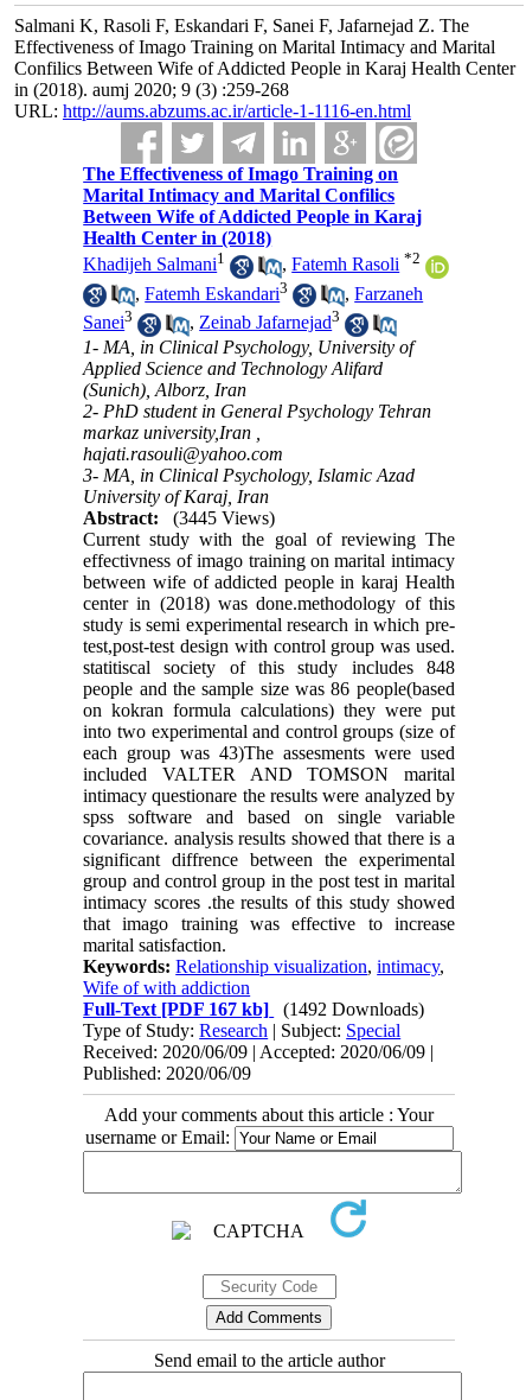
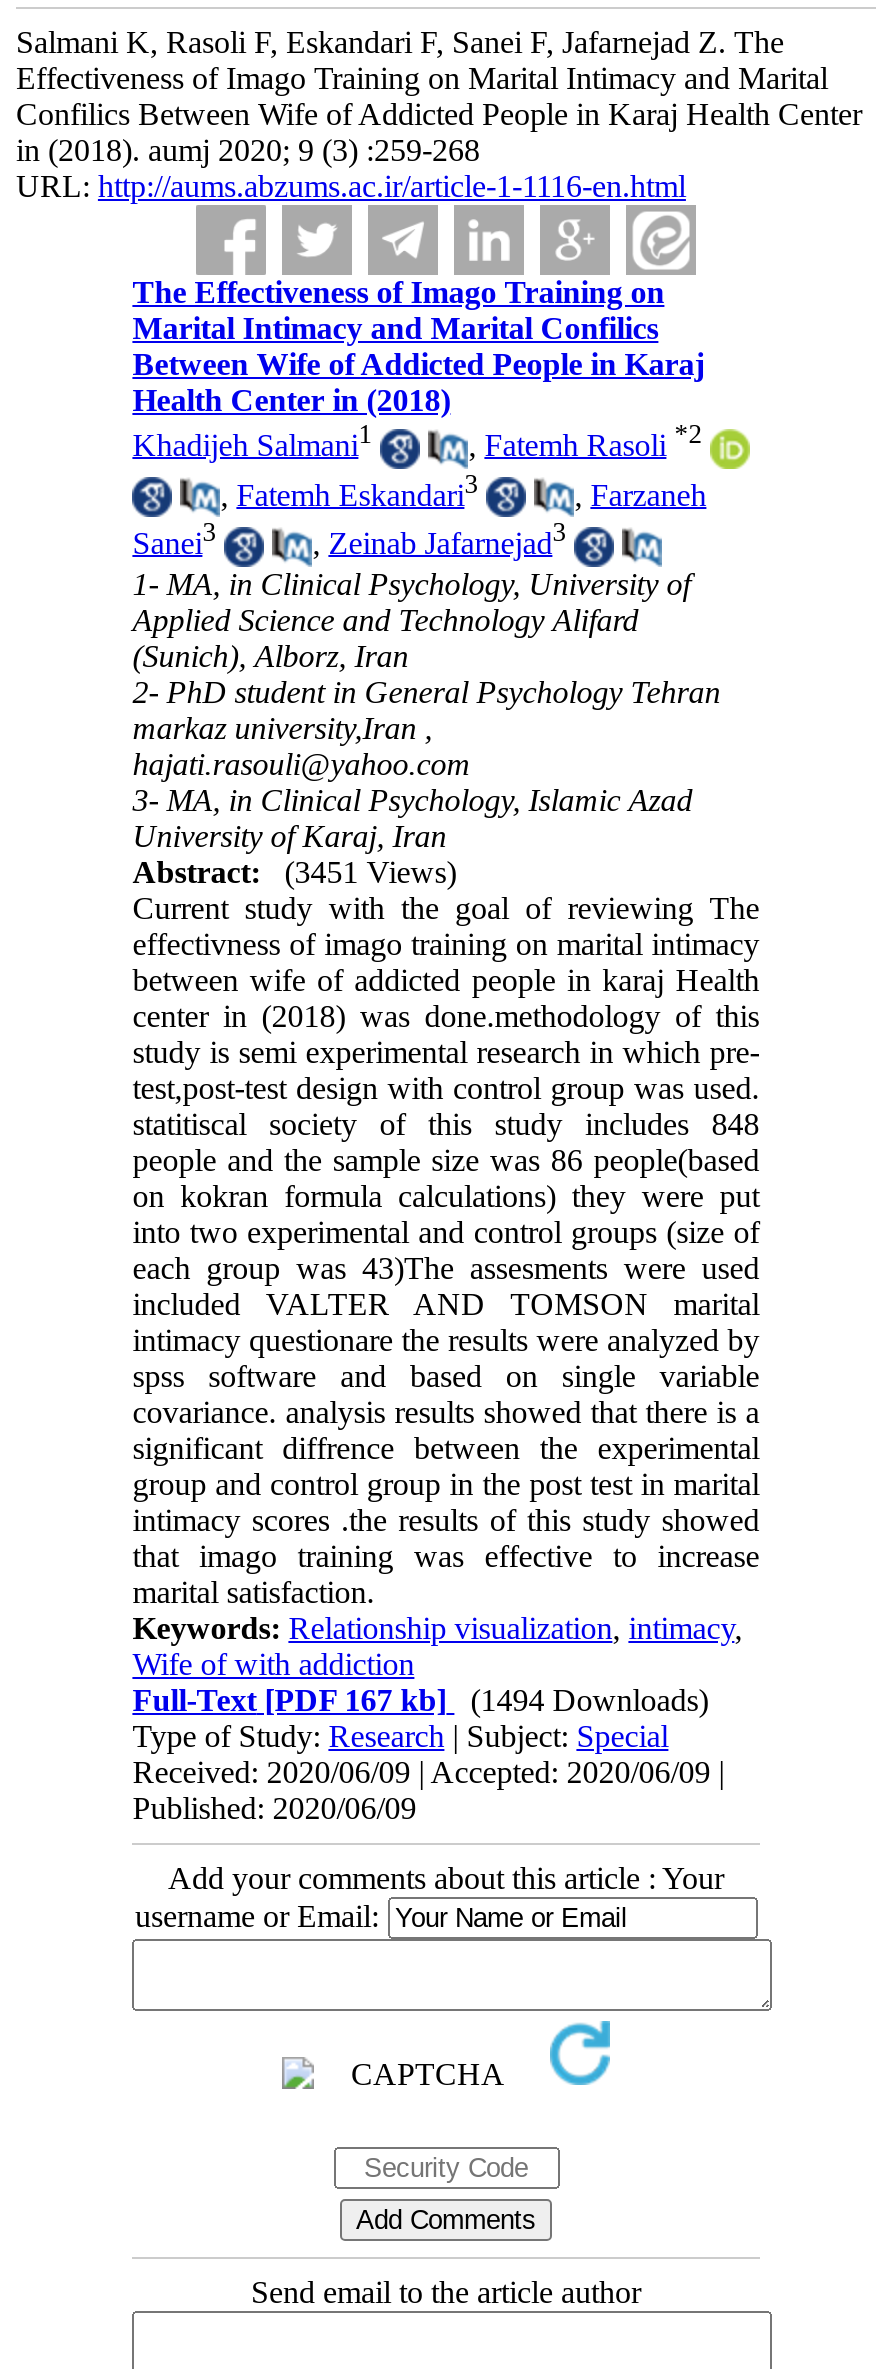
[83,508,275,528] Abstract: (3445 Views) -> [132,855,456,889] Abstract: (3451 Views)
[83,999,424,1019] Full-Text [PDF 167 kb] (1492 Downloads) -> [132,1683,708,1717] Full-Text [PDF 167 kb] (1494 Downloads)

